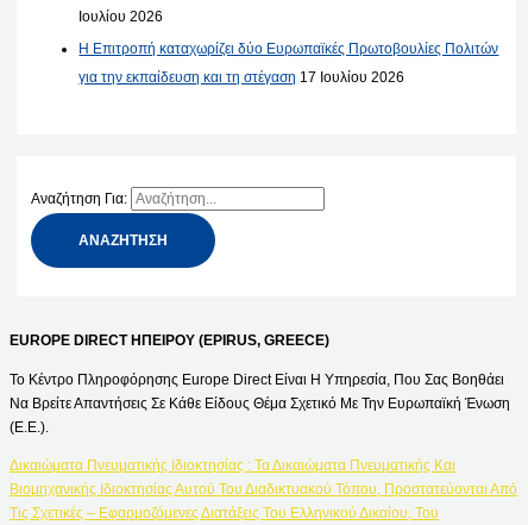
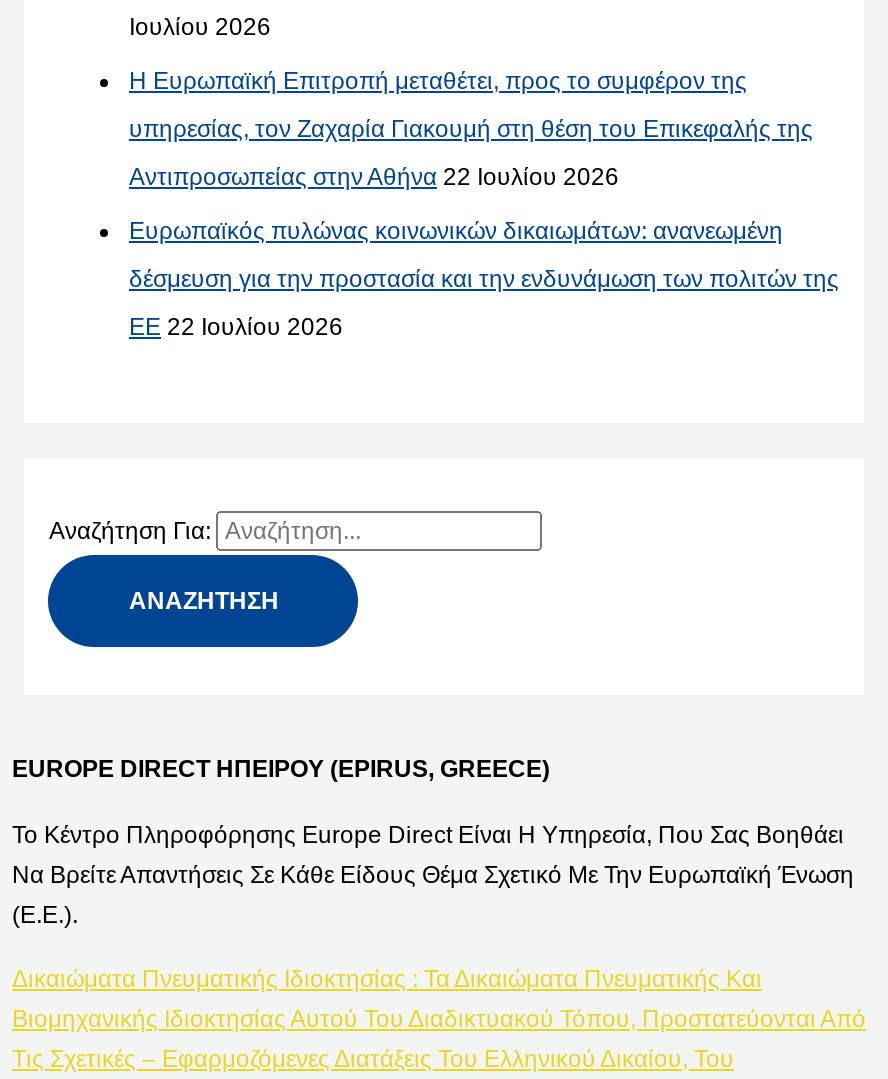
[79,40,499,85] Η Επιτροπή καταχωρίζει δύο Ευρωπαϊκές Πρωτοβουλίες Πολιτών | για την εκπαίδευση και τη στέγαση 17 Ιουλίου 2026 -> [129,67,839,341] Η Ευρωπαϊκή Επιτροπή μεταθέτει, προς το συμφέρον της | υπηρεσίας, τον Ζαχαρία Γιακουμή στη θέση του Επικεφαλής της | Αντιπροσωπείας στην Αθήνα 22 Ιουλίου 2026 | Ευρωπαϊκός πυλώνας κοινωνικών δικαιωμάτων: ανανεωμένη | δέσμευση για την προστασία και την ενδυνάμωση των πολιτών της | ΕΕ 22 Ιουλίου 2026

